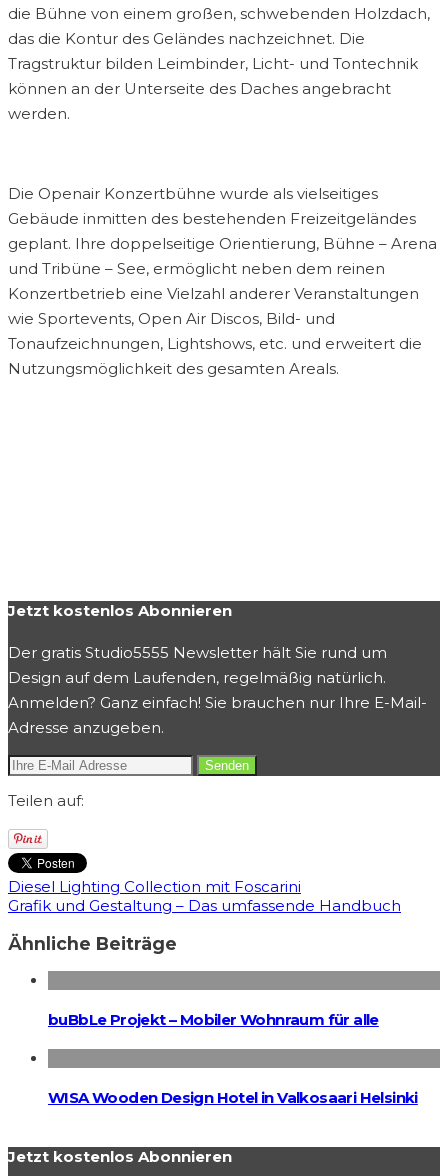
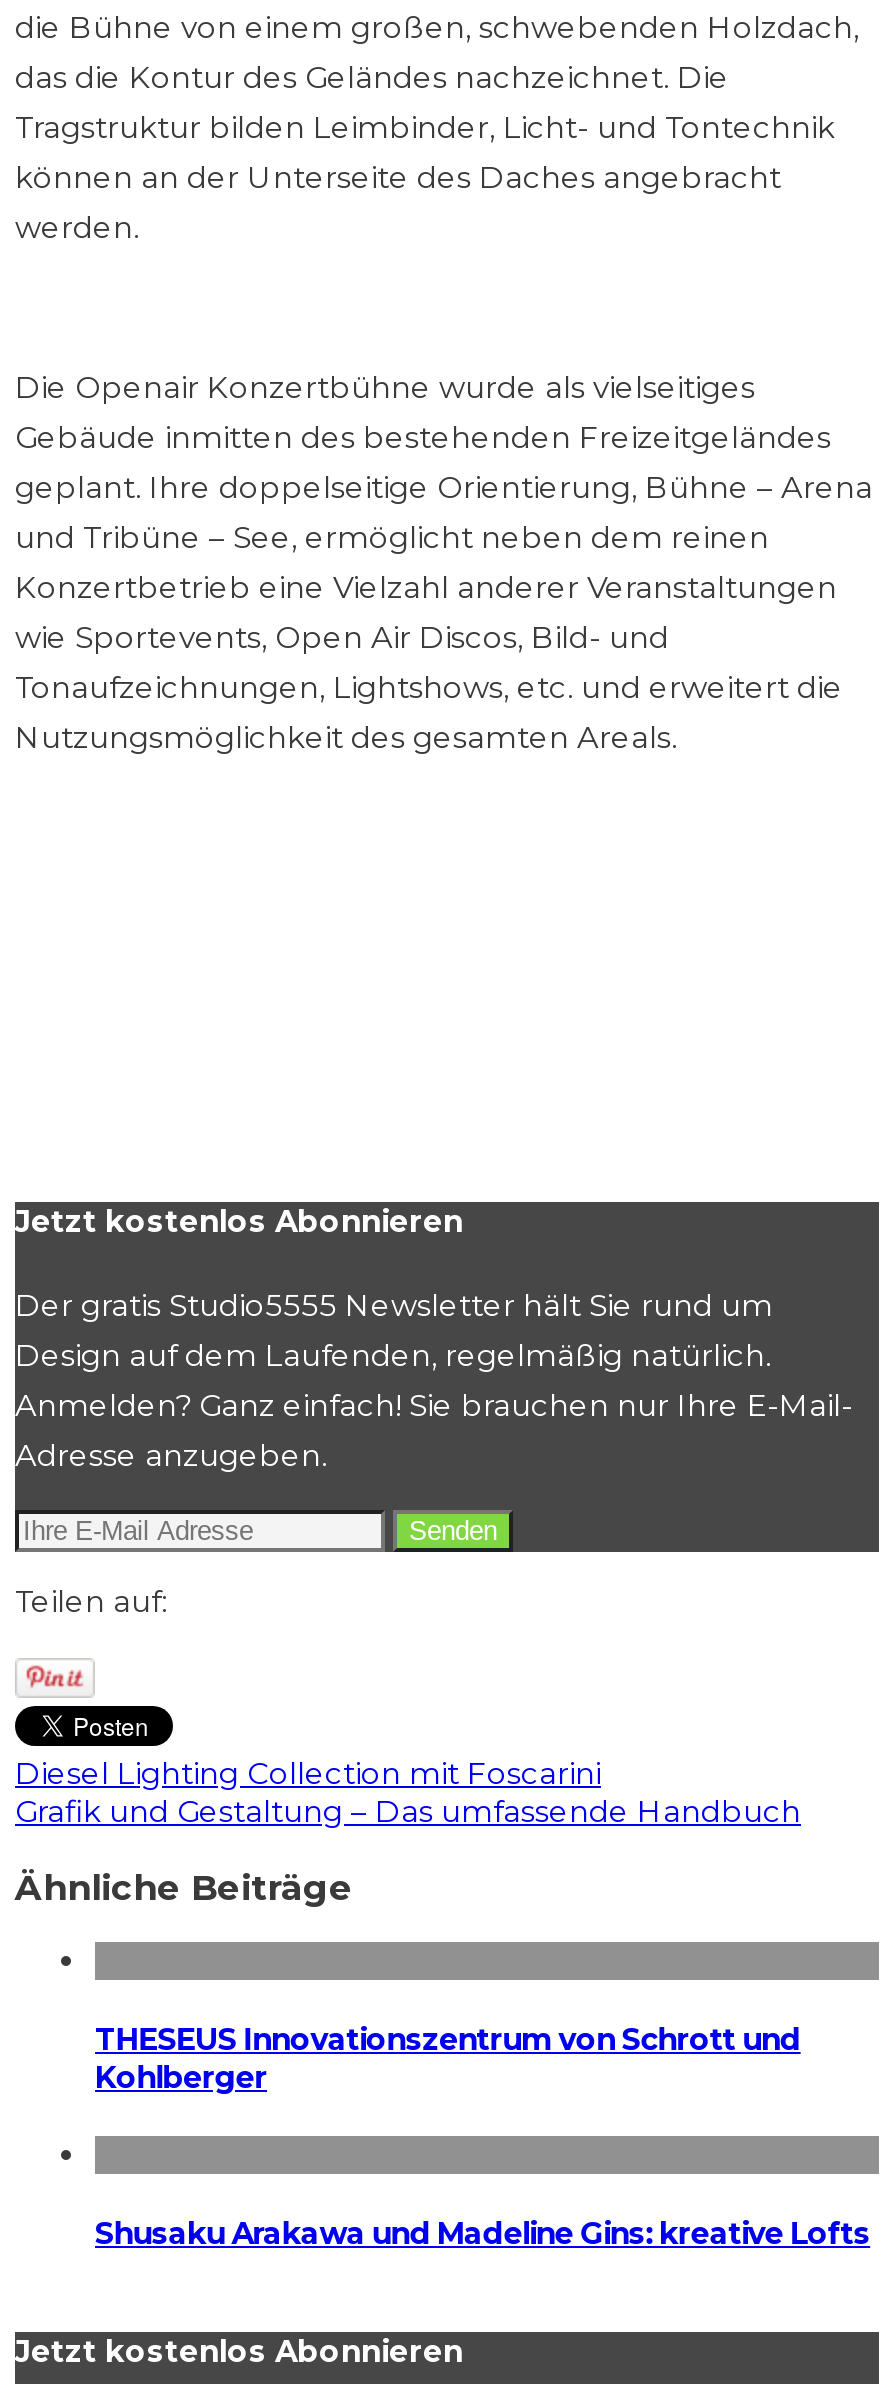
[48,1010,379,1029] buBbLe Projekt – Mobiler Wohnraum für alle -> [95,2020,801,2096] THESEUS Innovationszentrum von Schrott und | Kohlberger
[48,1088,418,1107] WISA Wooden Design Hotel in Valkosaari Helsinki -> [95,2214,870,2252] Shusaku Arakawa und Madeline Gins: kreative Lofts

